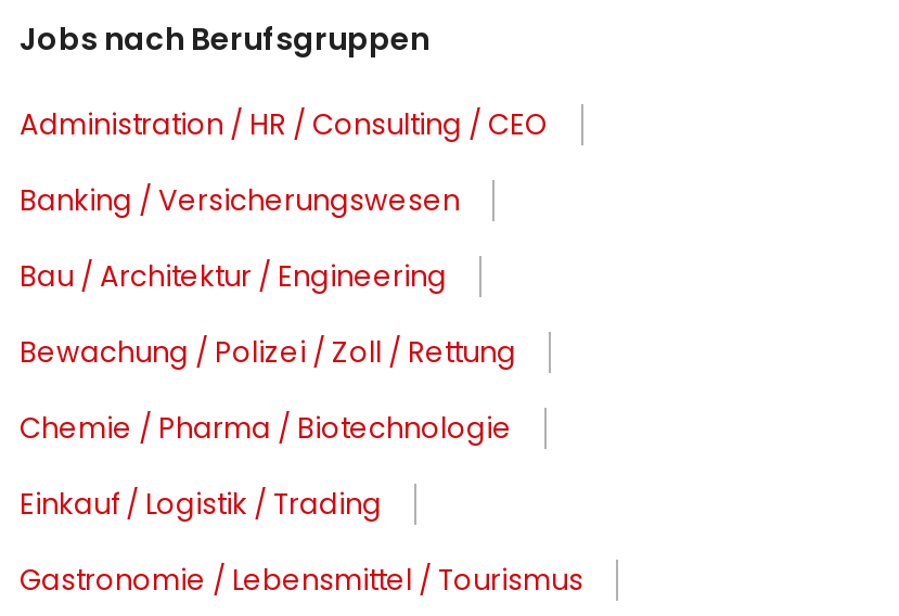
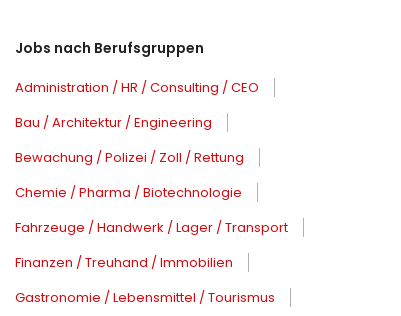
[20,180,460,222] Banking / Versicherungswesen -> none
moved [20,256,516,449] -> [15,113,244,202]: Bau / Architektur / Engineering | Bewachung / Polizei / Zoll / Rettung | Chemie / Pharma / Biotechnologie
[20,484,382,525] Einkauf / Logistik / Trading -> [15,218,288,272] Fahrzeuge / Handwerk / Lager / Transport | Finanzen / Treuhand / Immobilien

